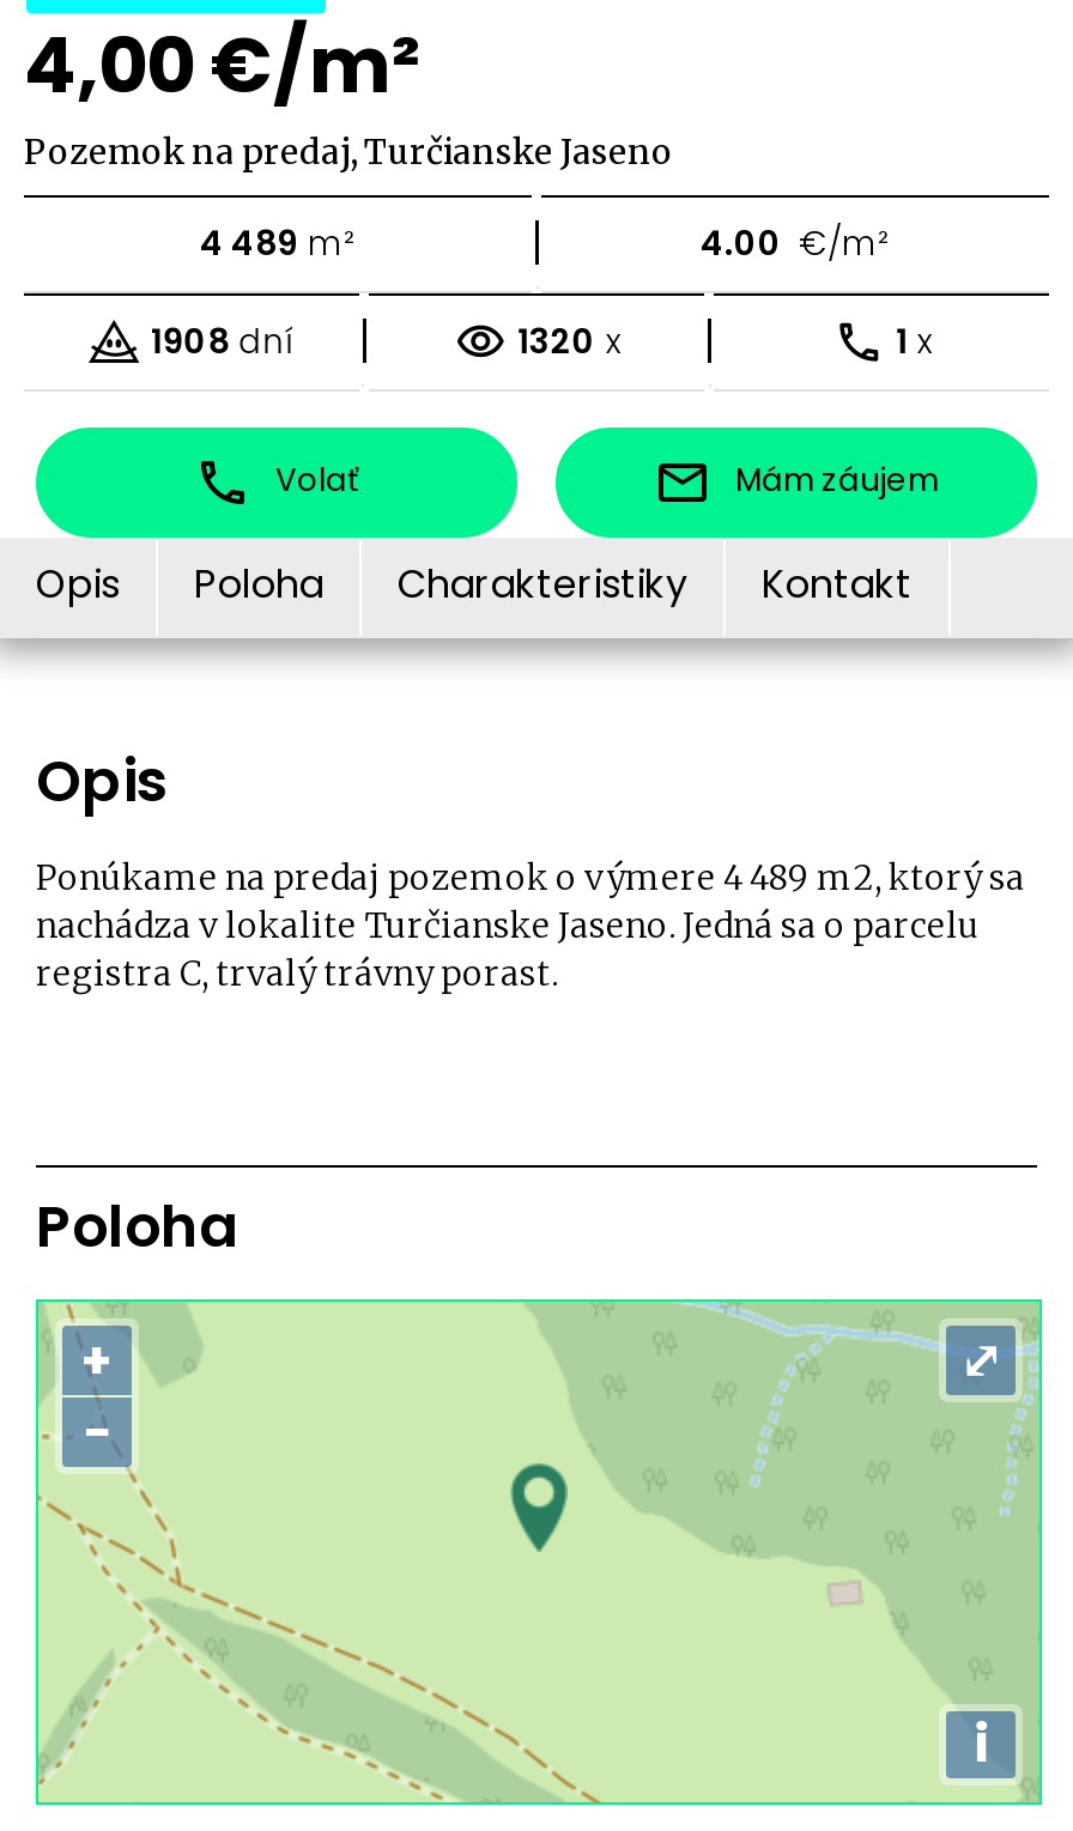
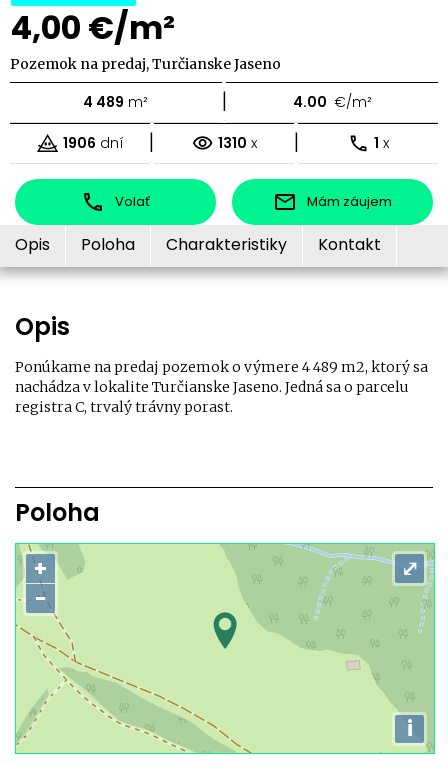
[150,318,297,366] 1908 dní -> [63,133,124,153] 1906 dní
[517,318,620,366] 1320 x -> [218,133,257,153] 1310 x

